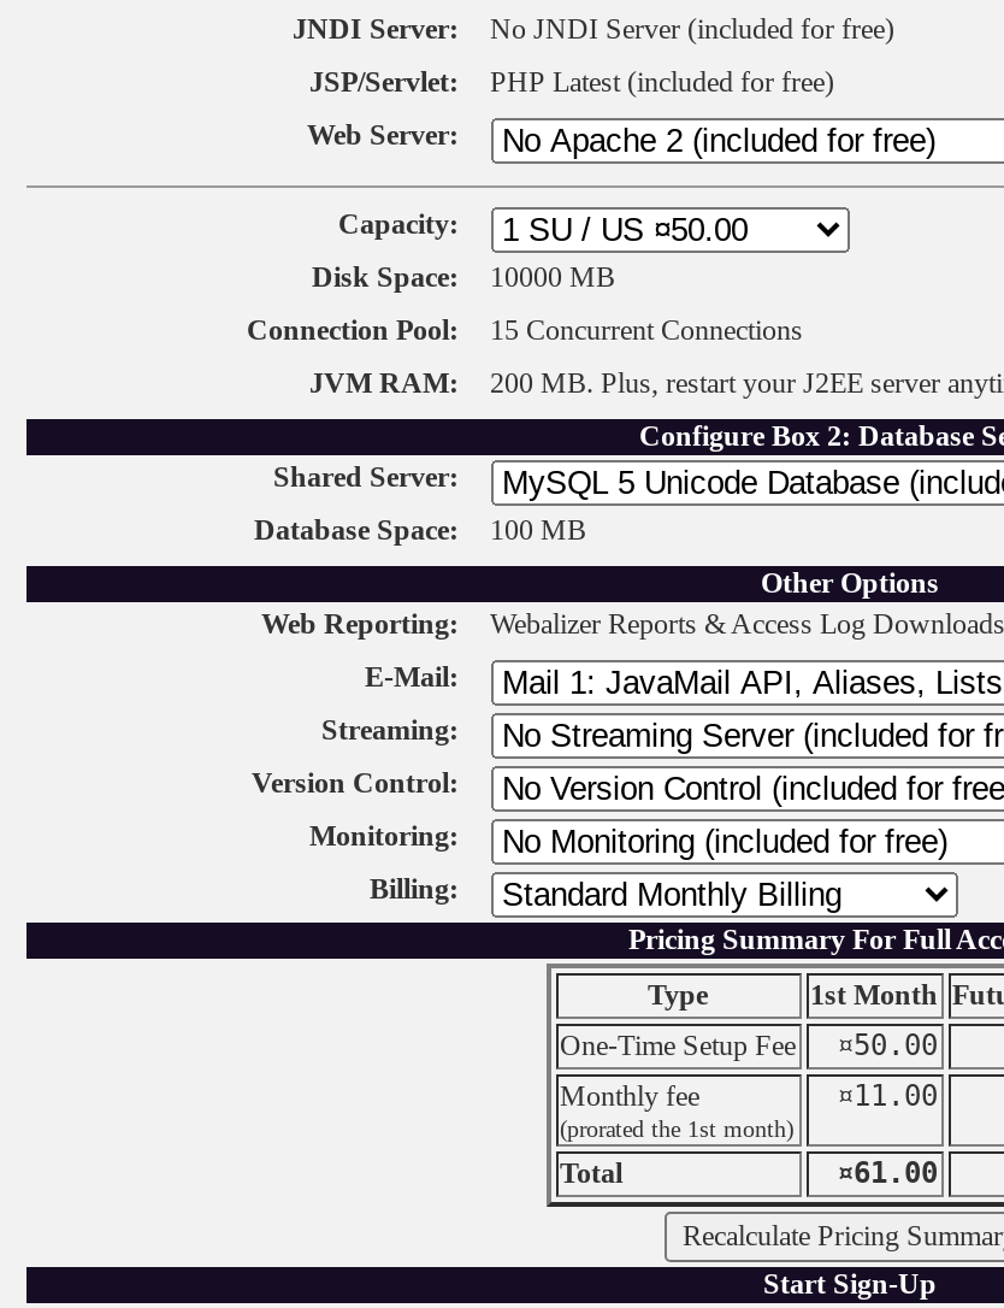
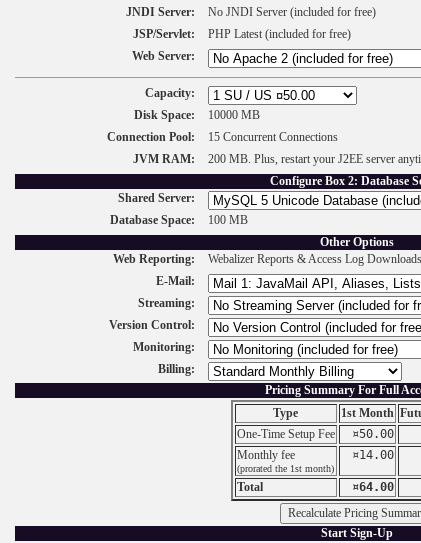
[837,1079,938,1113] ¤11.00 -> [351,448,393,462] ¤14.00
[837,1156,938,1190] ¤61.00 -> [351,480,393,494] ¤64.00

